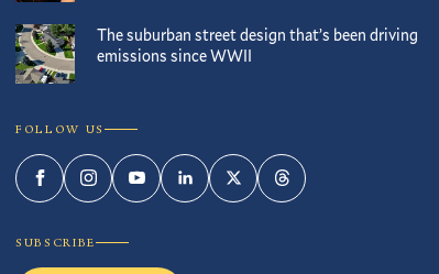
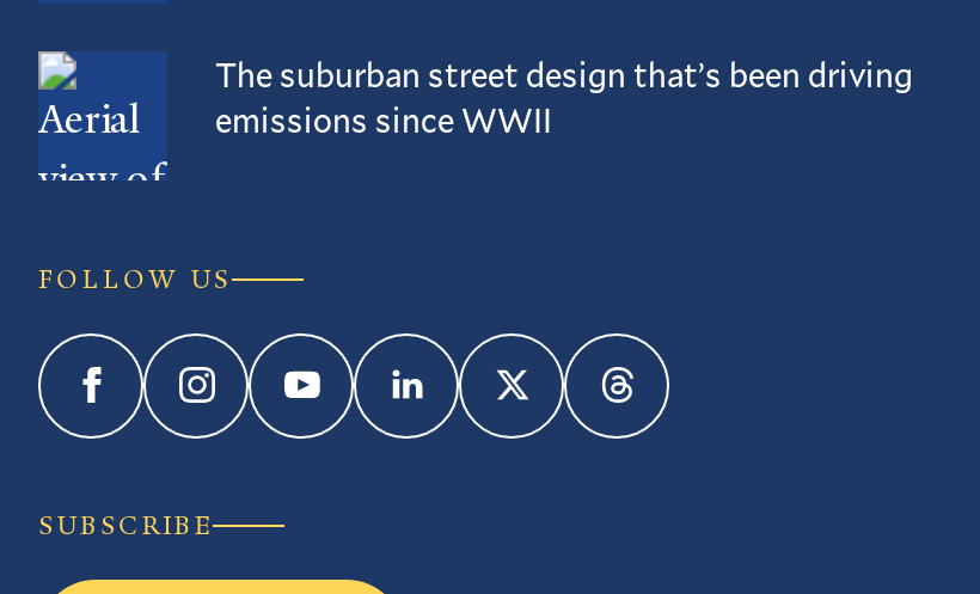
[14,23,76,85] [image] -> [36,49,170,183] [image]

